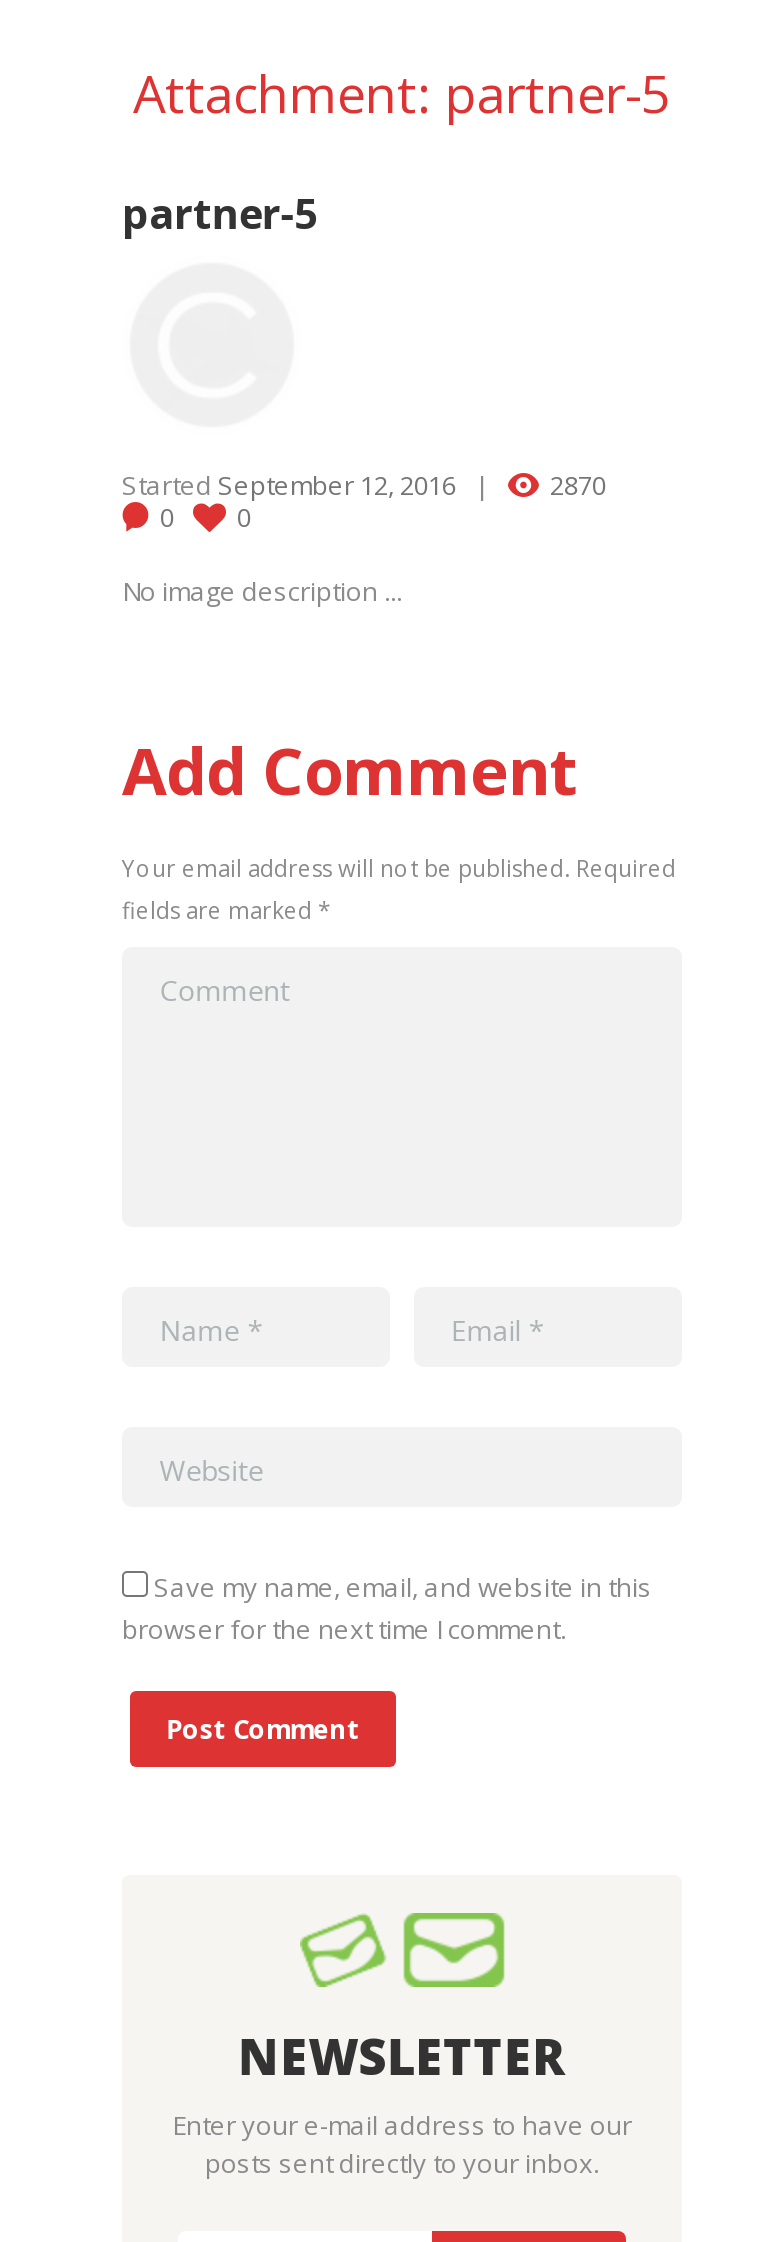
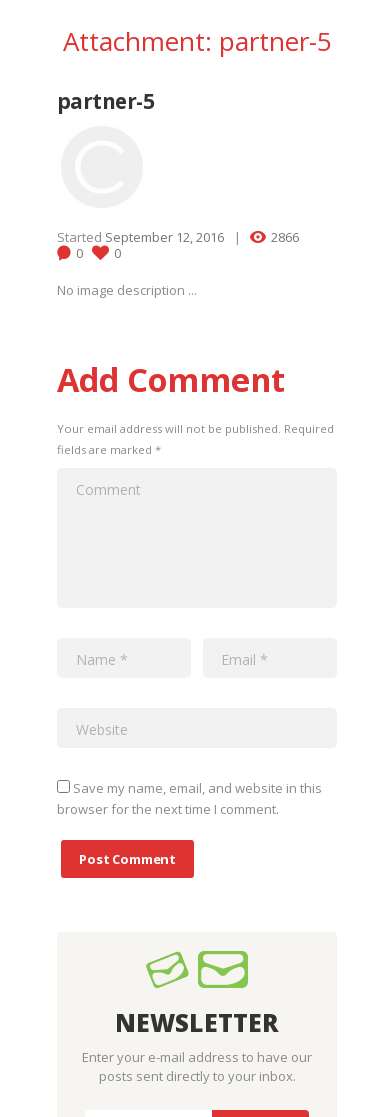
[550,466,606,502] 2870 -> [271,228,299,246] 2866

